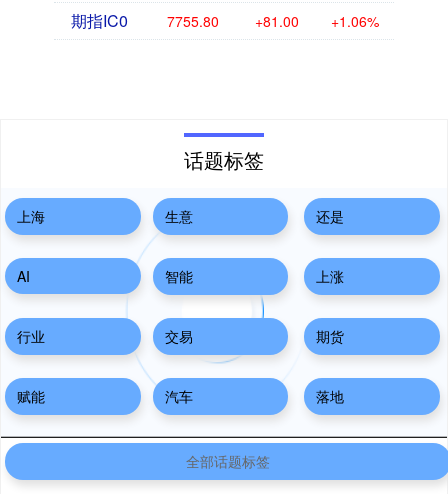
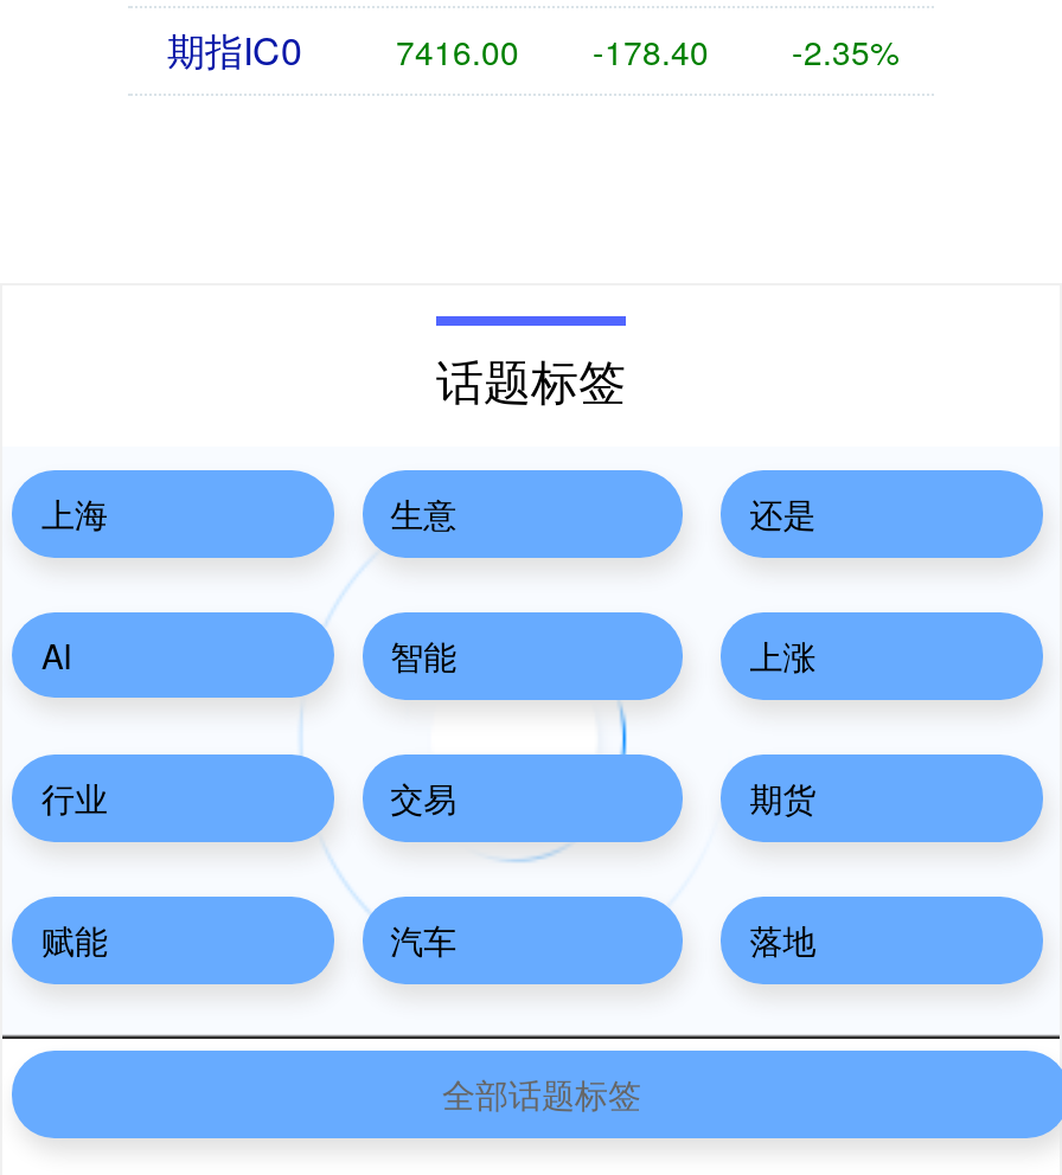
[167,11,219,31] 7755.80 -> [396,28,519,75] 7416.00
[255,11,299,31] +81.00 -> [593,28,709,75] -178.40
[331,11,379,31] +1.06% -> [792,28,898,75] -2.35%

